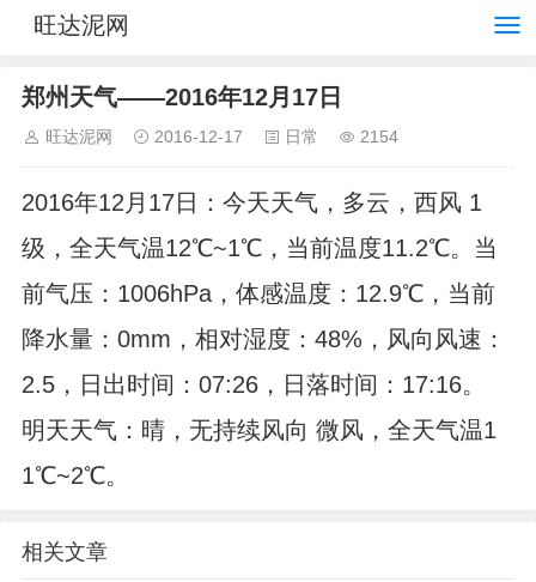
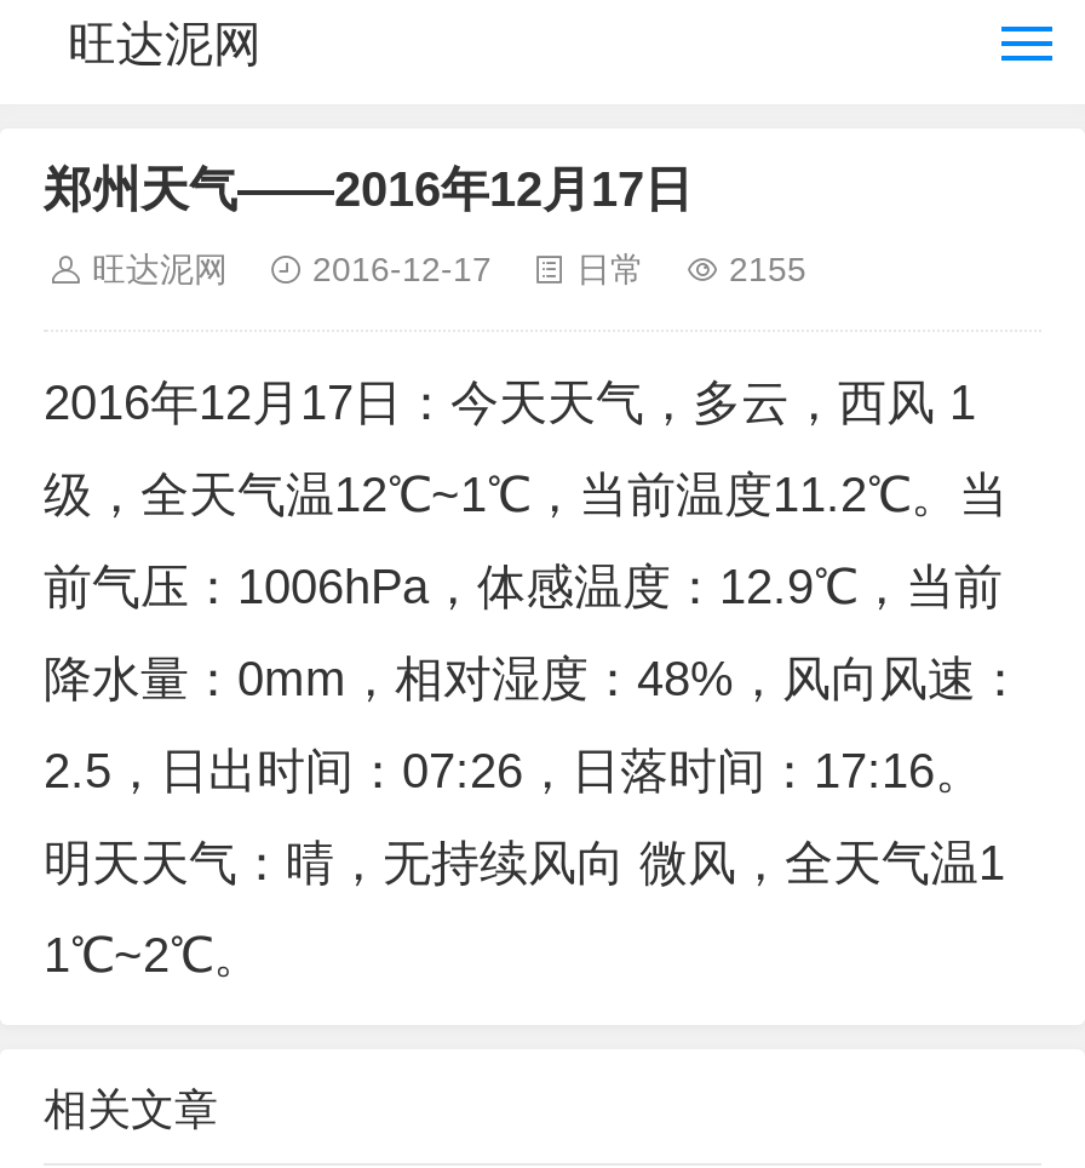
[360,127,398,146] 2154 -> [729,250,806,288] 2155

